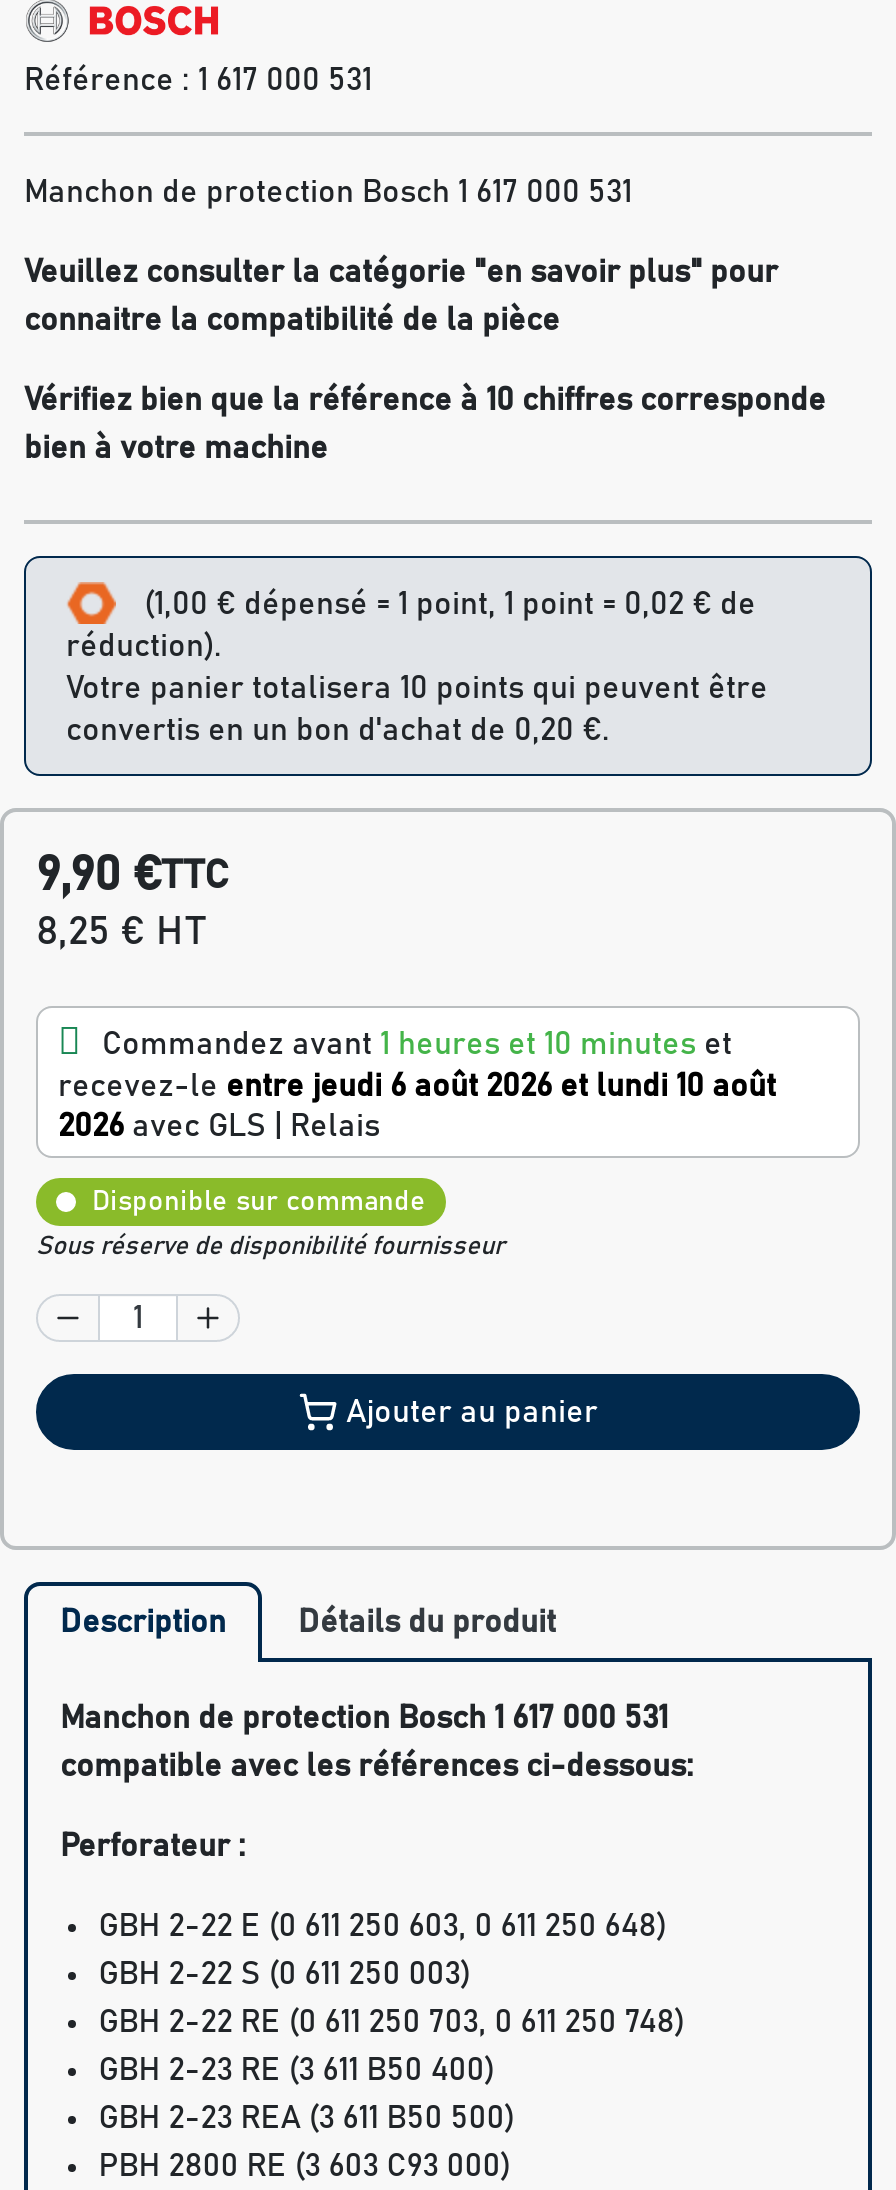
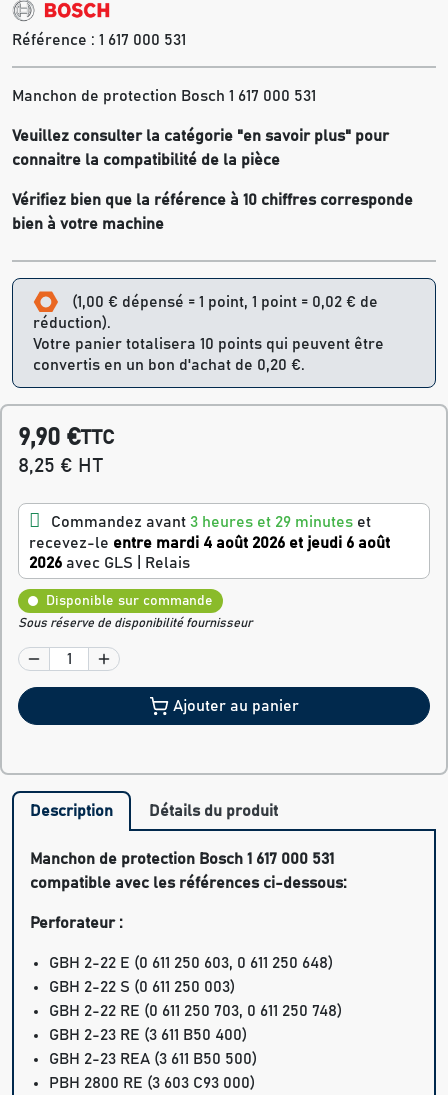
[102,1028,732,1060] Commandez avant 1 heures et 10 minutes et -> [51,514,371,530] Commandez avant 3 heures et 29 minutes et
[58,1070,776,1102] recevez-le entre jeudi 6 août 2026 et lundi 10 août -> [29,535,390,551] recevez-le entre mardi 4 août 2026 et jeudi 6 août

